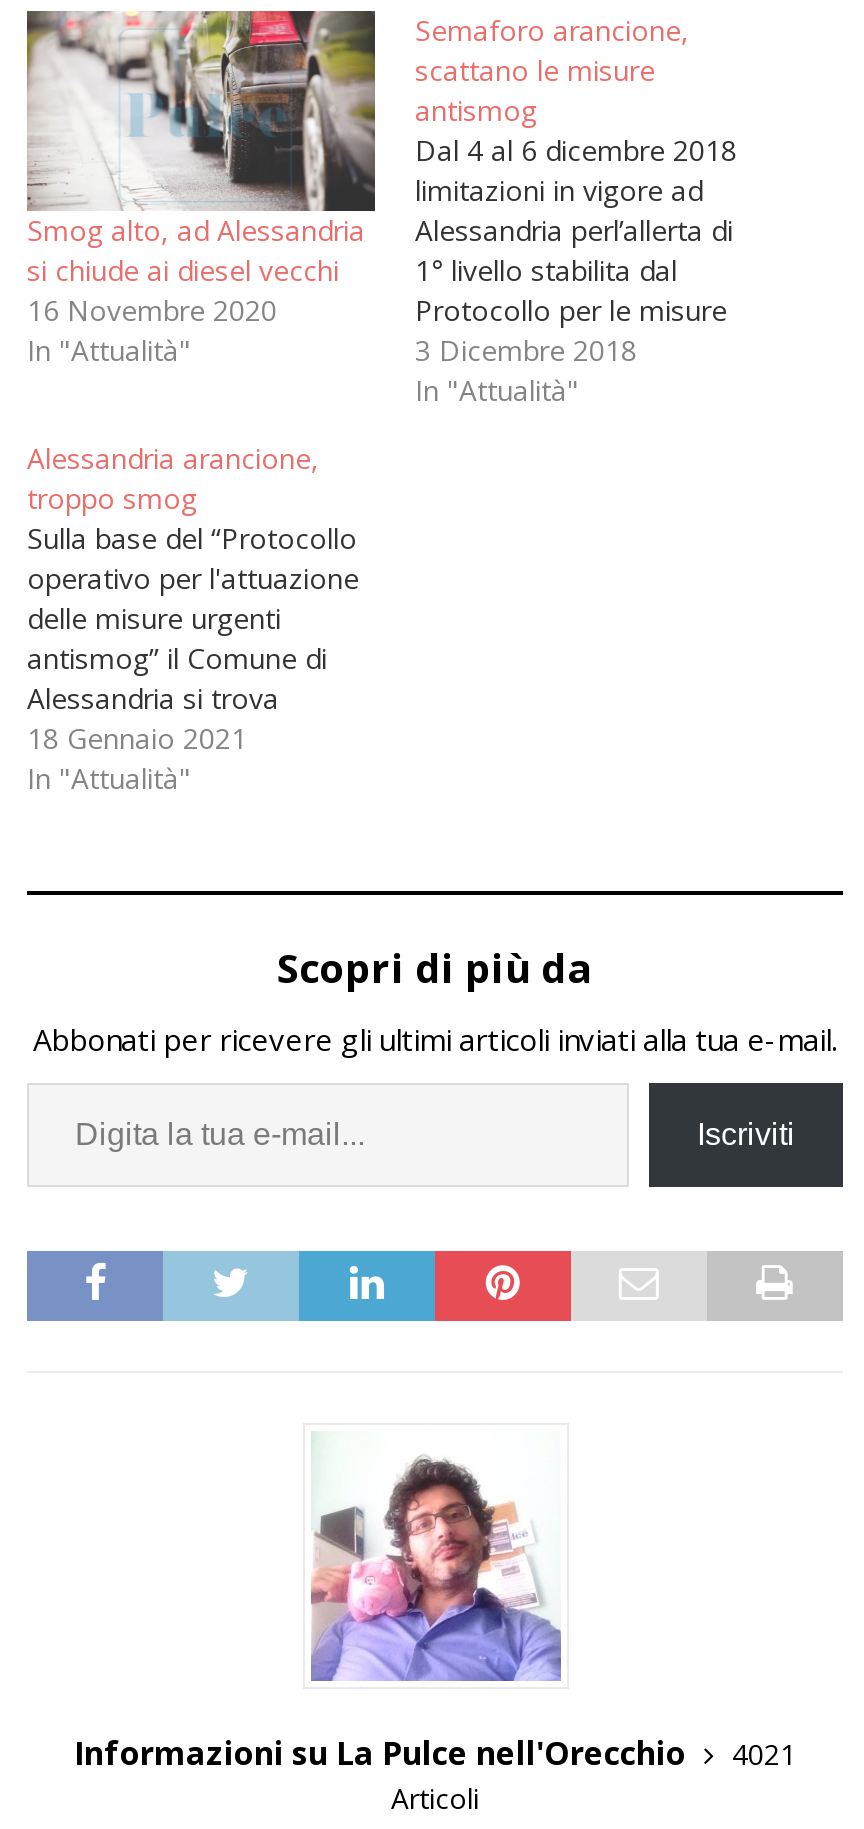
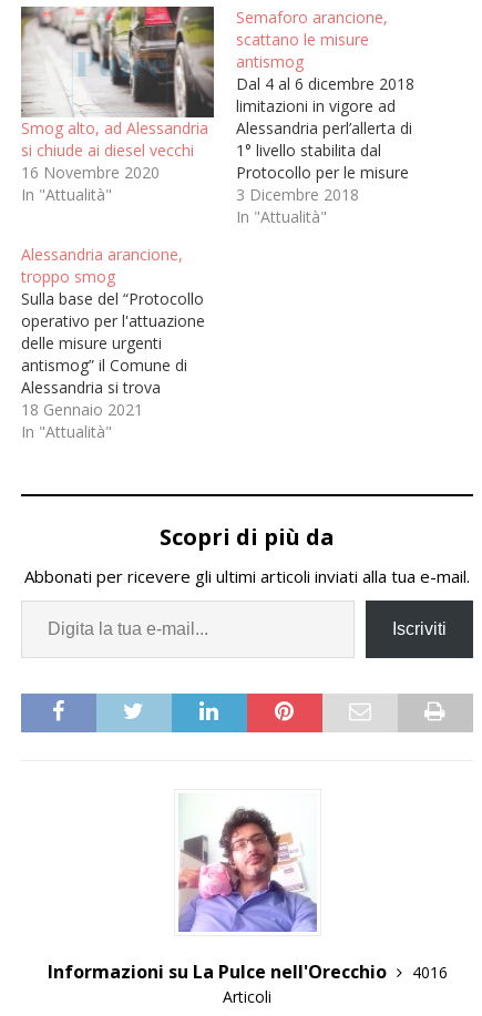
[74,1732,796,1776] Informazioni su La Pulce nell'Orecchio 4021 -> [47,960,447,984] Informazioni su La Pulce nell'Orecchio 4016

